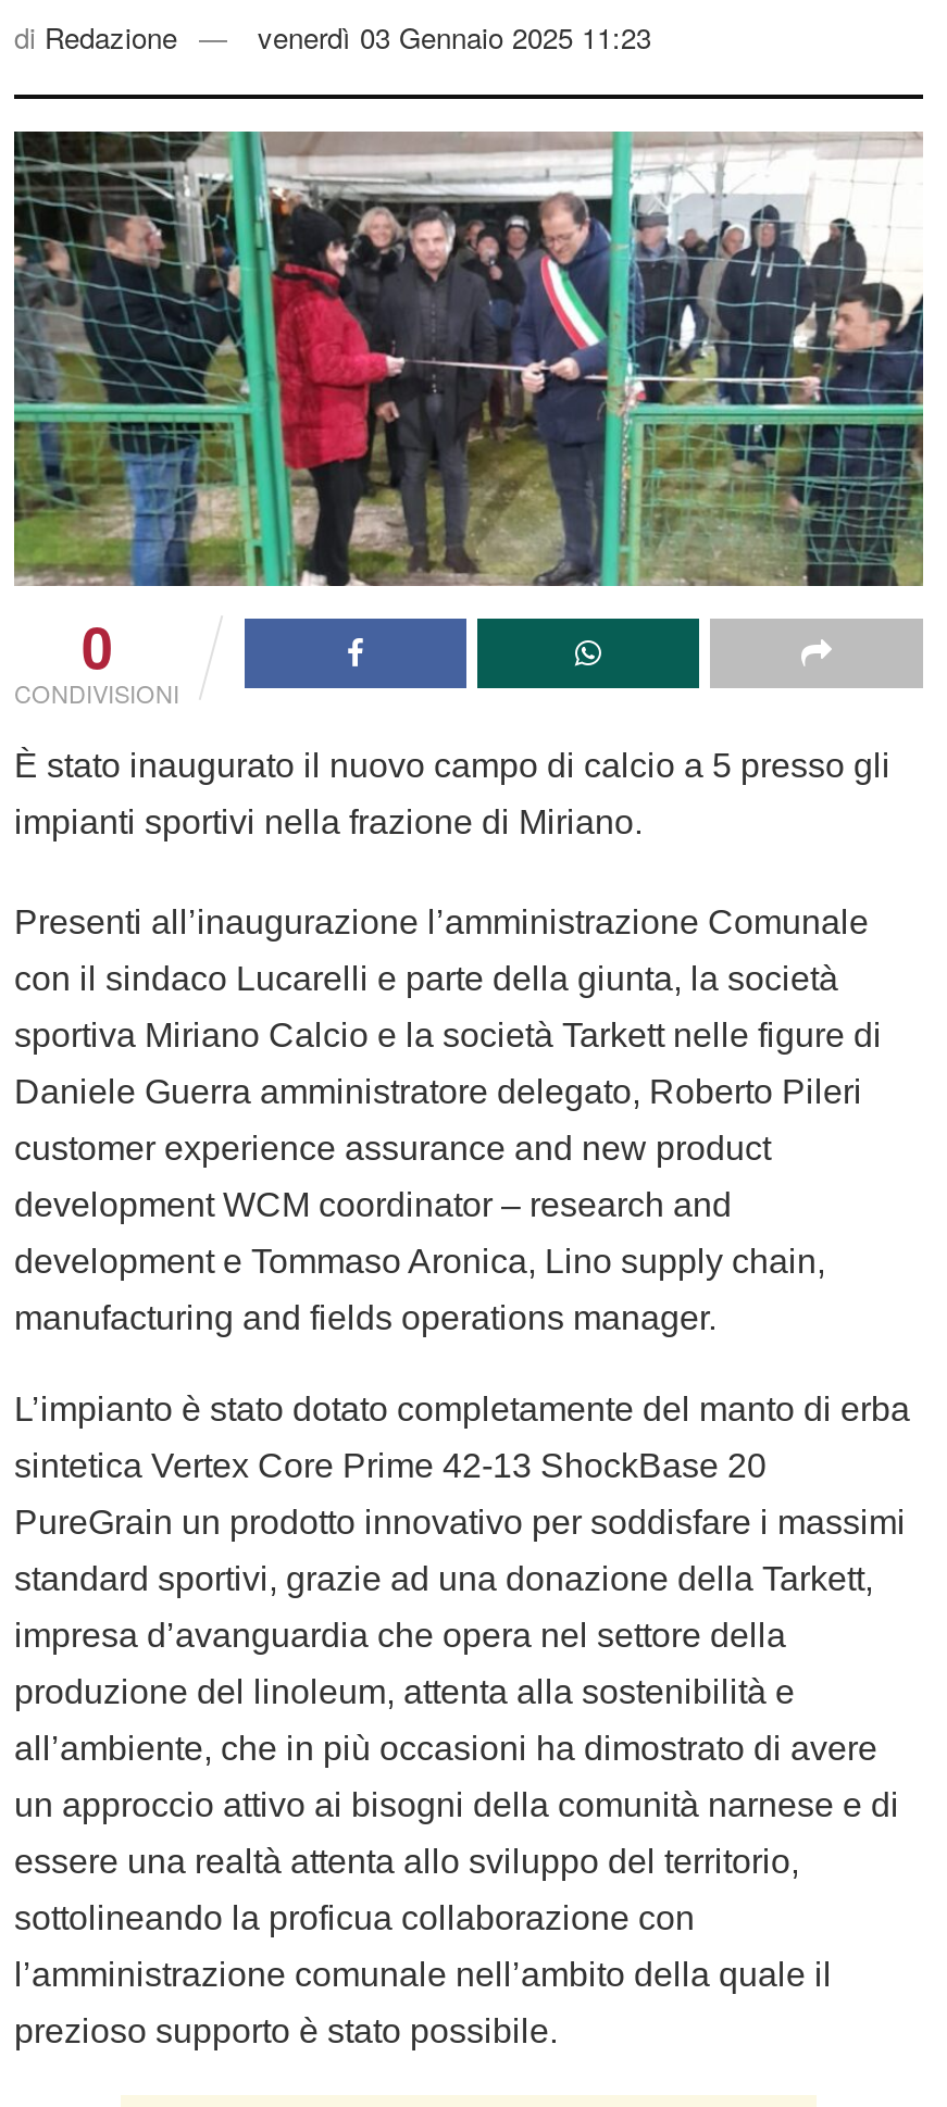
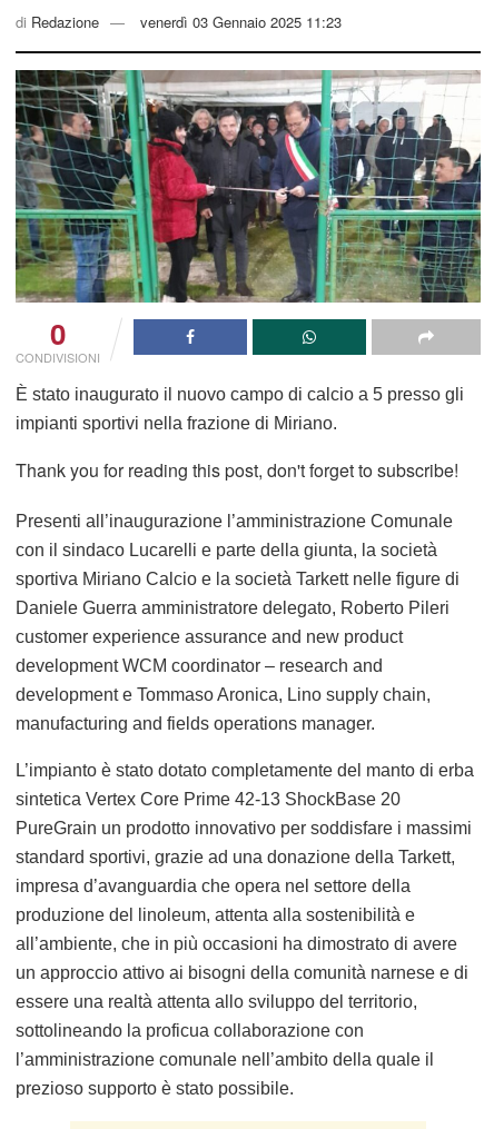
none -> [16,457,458,482] Thank you for reading this post, don't forget to subscribe!

